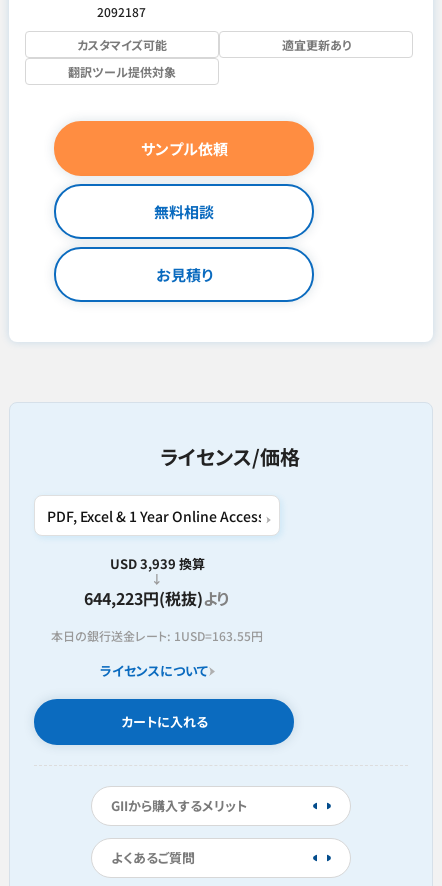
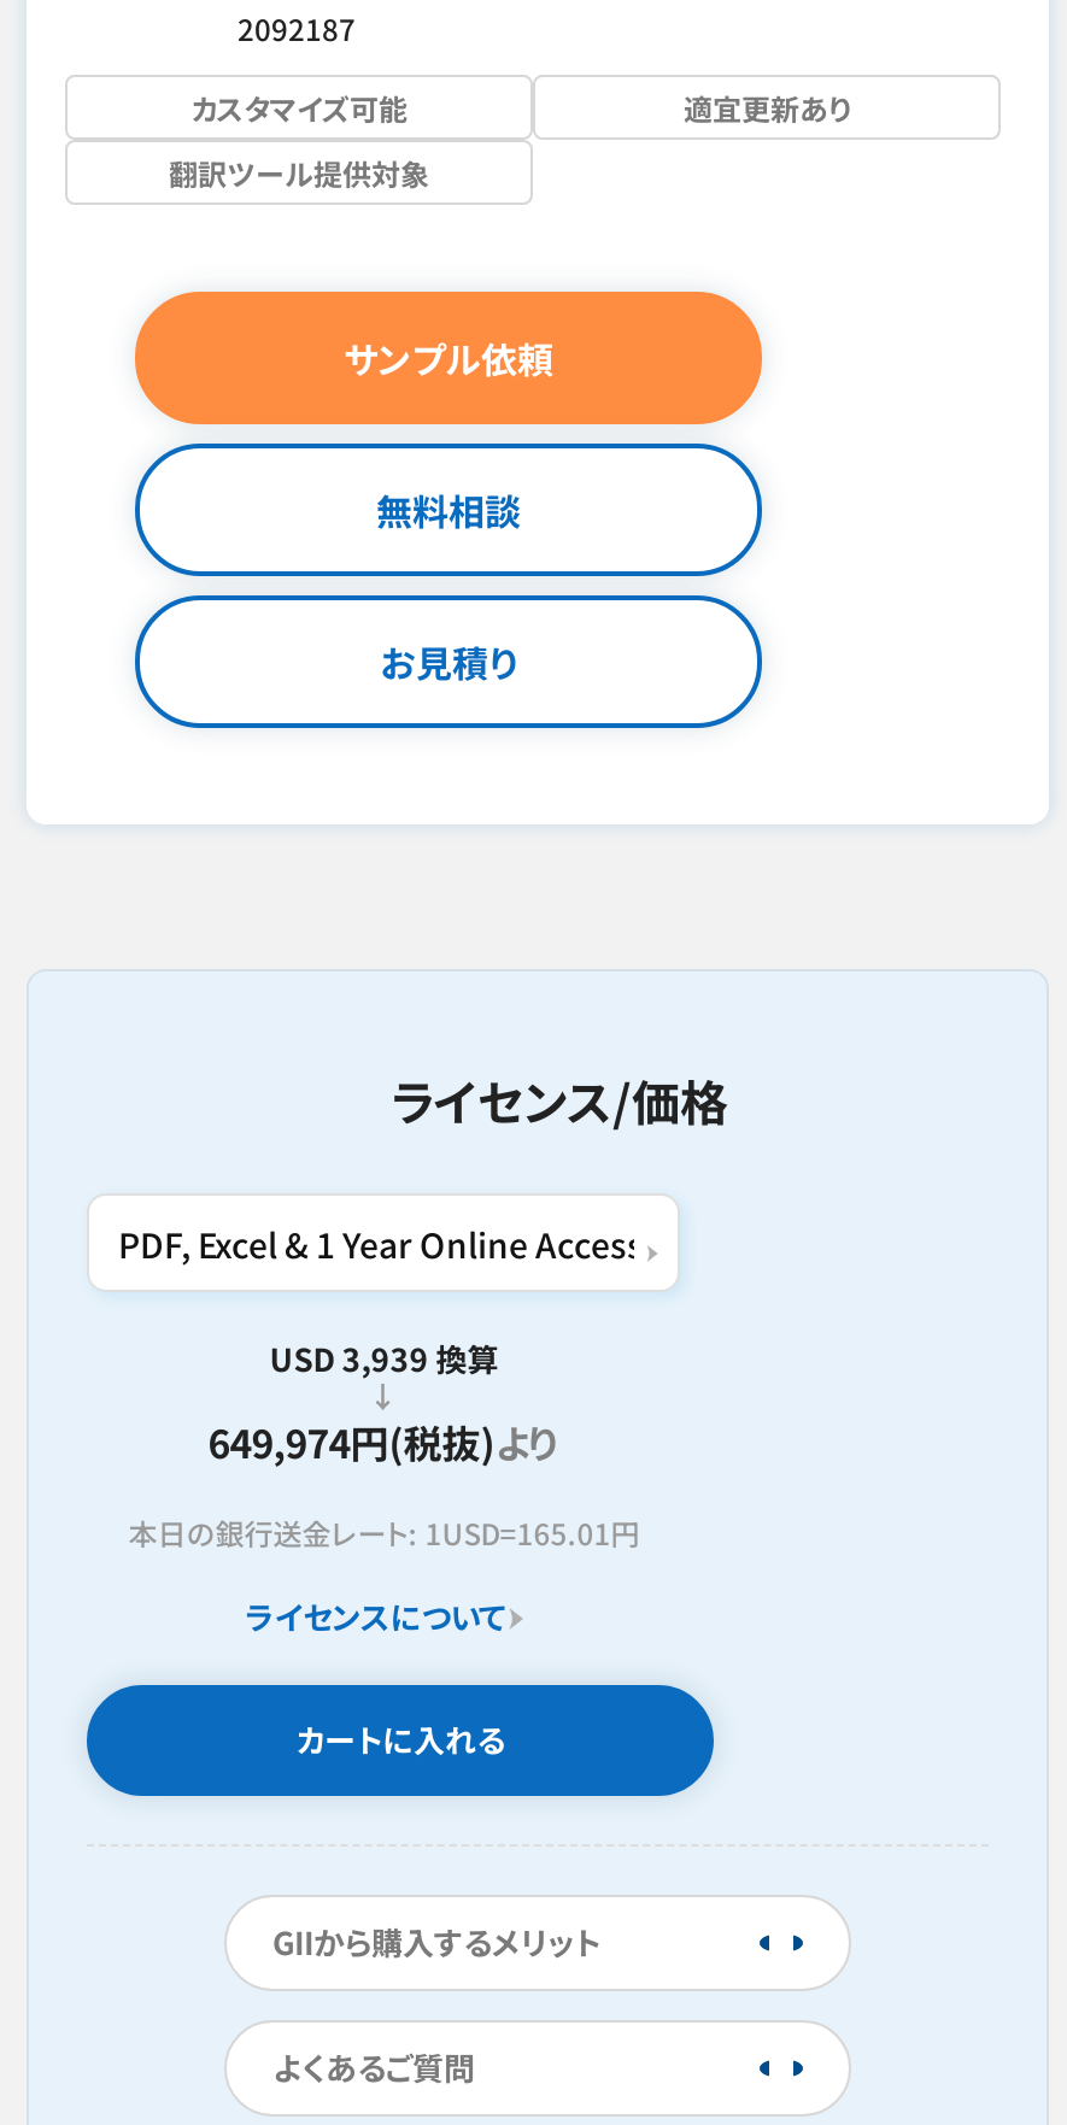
[84,586,230,610] 644,223円(税抜)より -> [208,1413,560,1471] 649,974円(税抜)より
[51,627,263,644] 本日の銀行送金レート: 1USD=163.55円 -> [128,1511,639,1552] 本日の銀行送金レート: 1USD=165.01円

